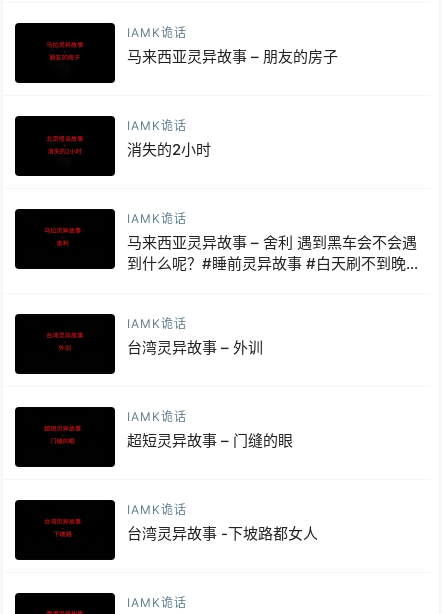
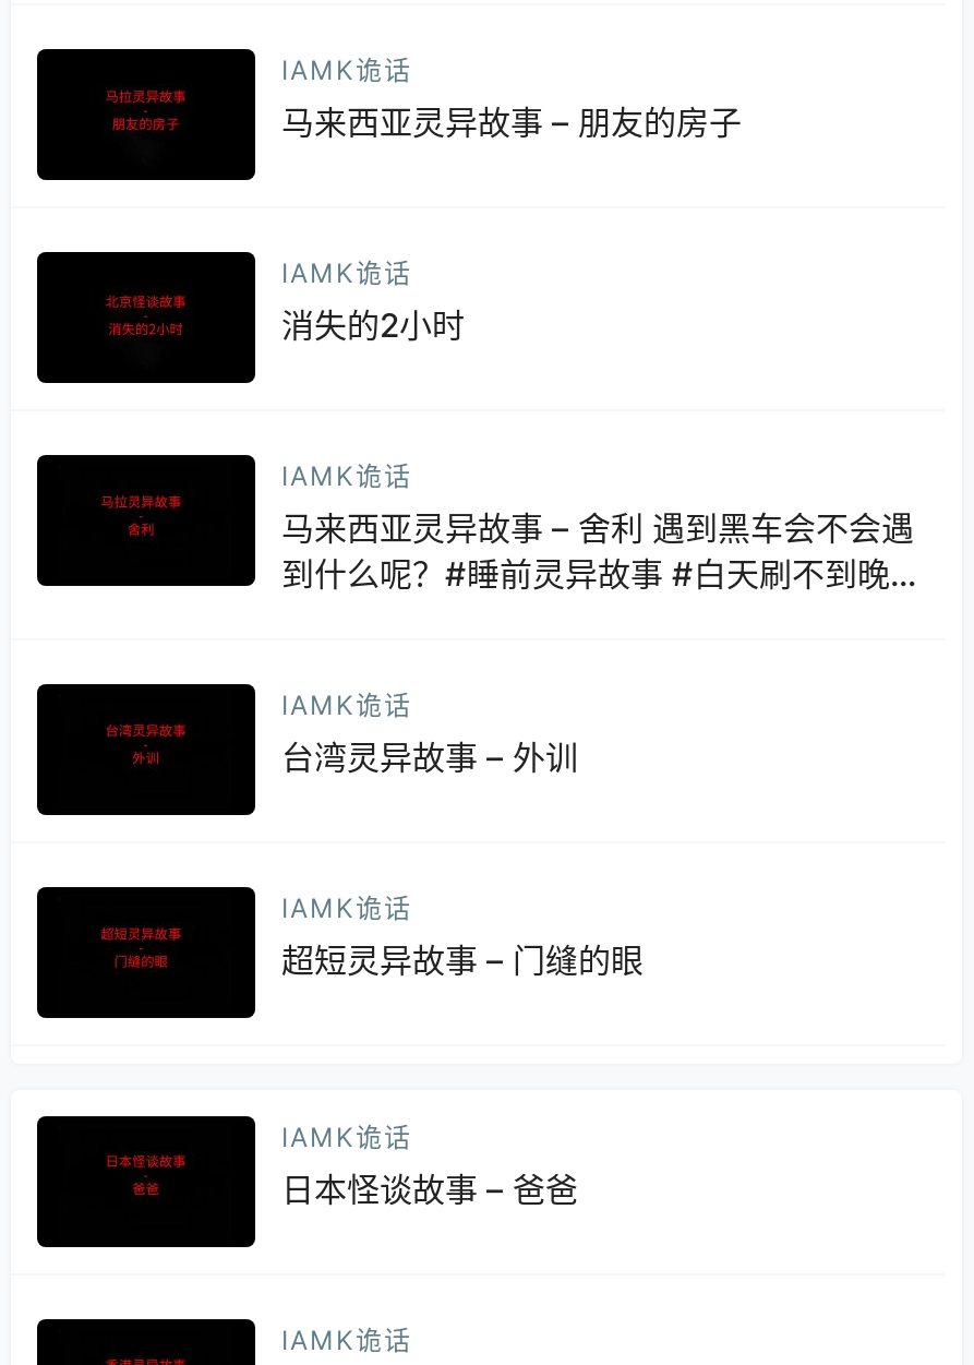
[127,524,318,543] 台湾灵异故事 -下坡路都女人 -> [281,1169,578,1210] 日本怪谈故事 – 爸爸

